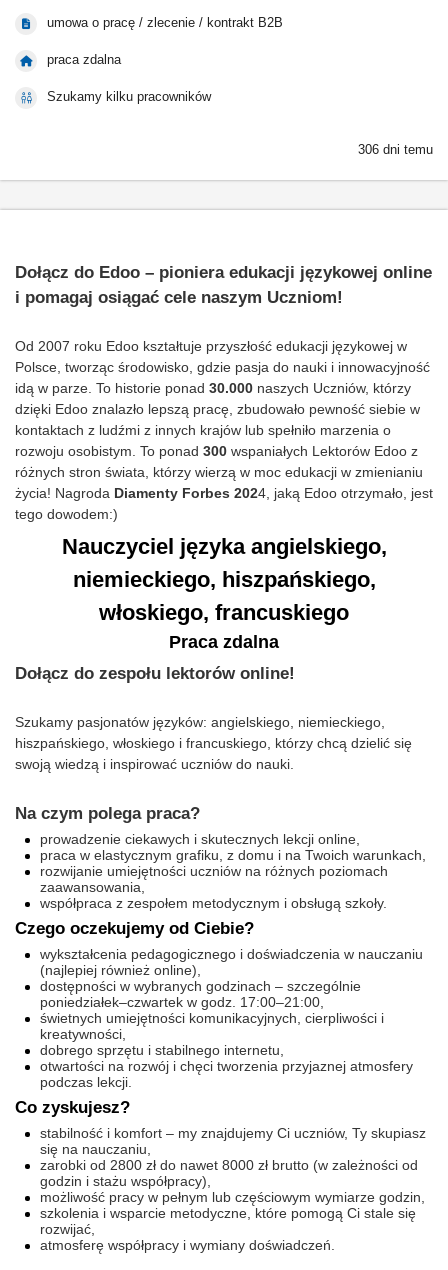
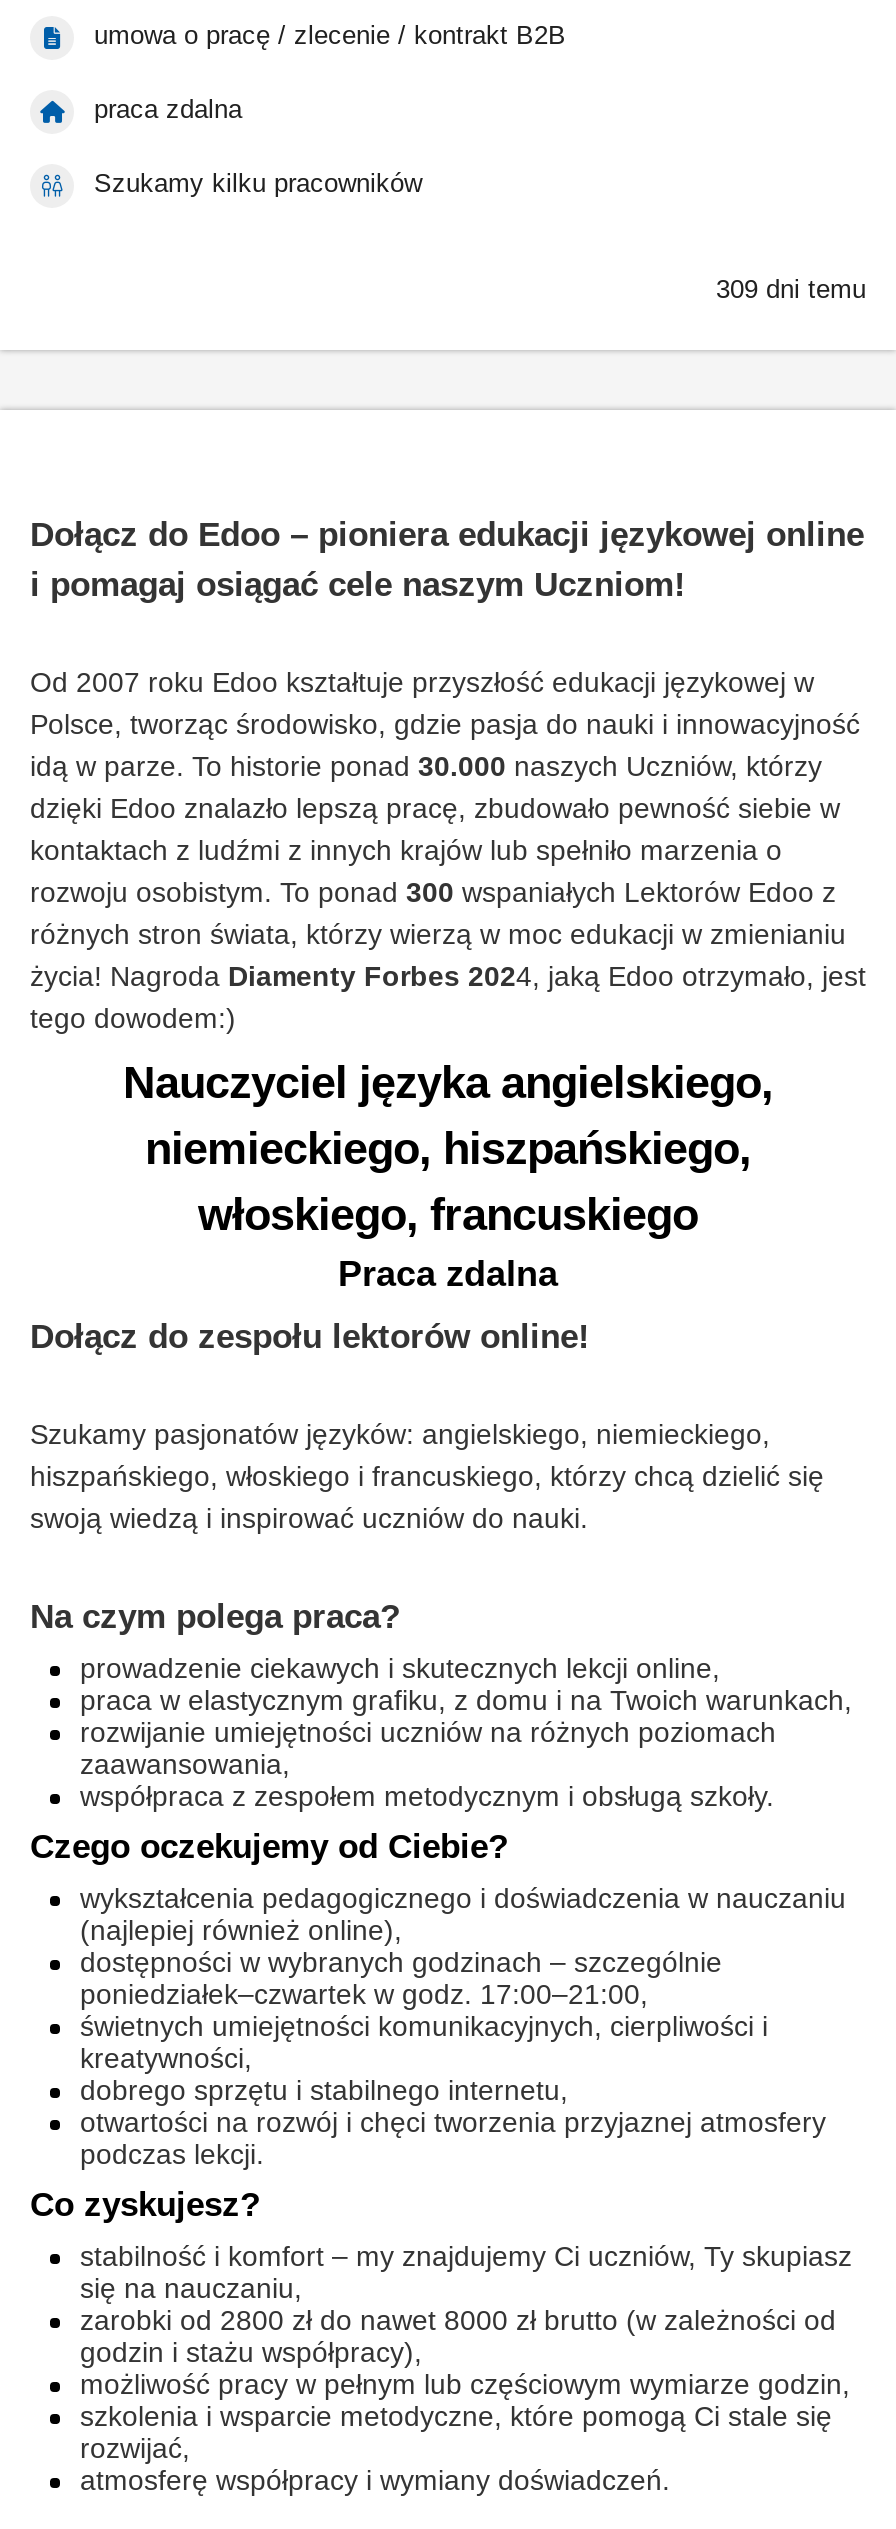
[358,142,433,157] 306 dni temu -> [716,274,866,304] 309 dni temu

